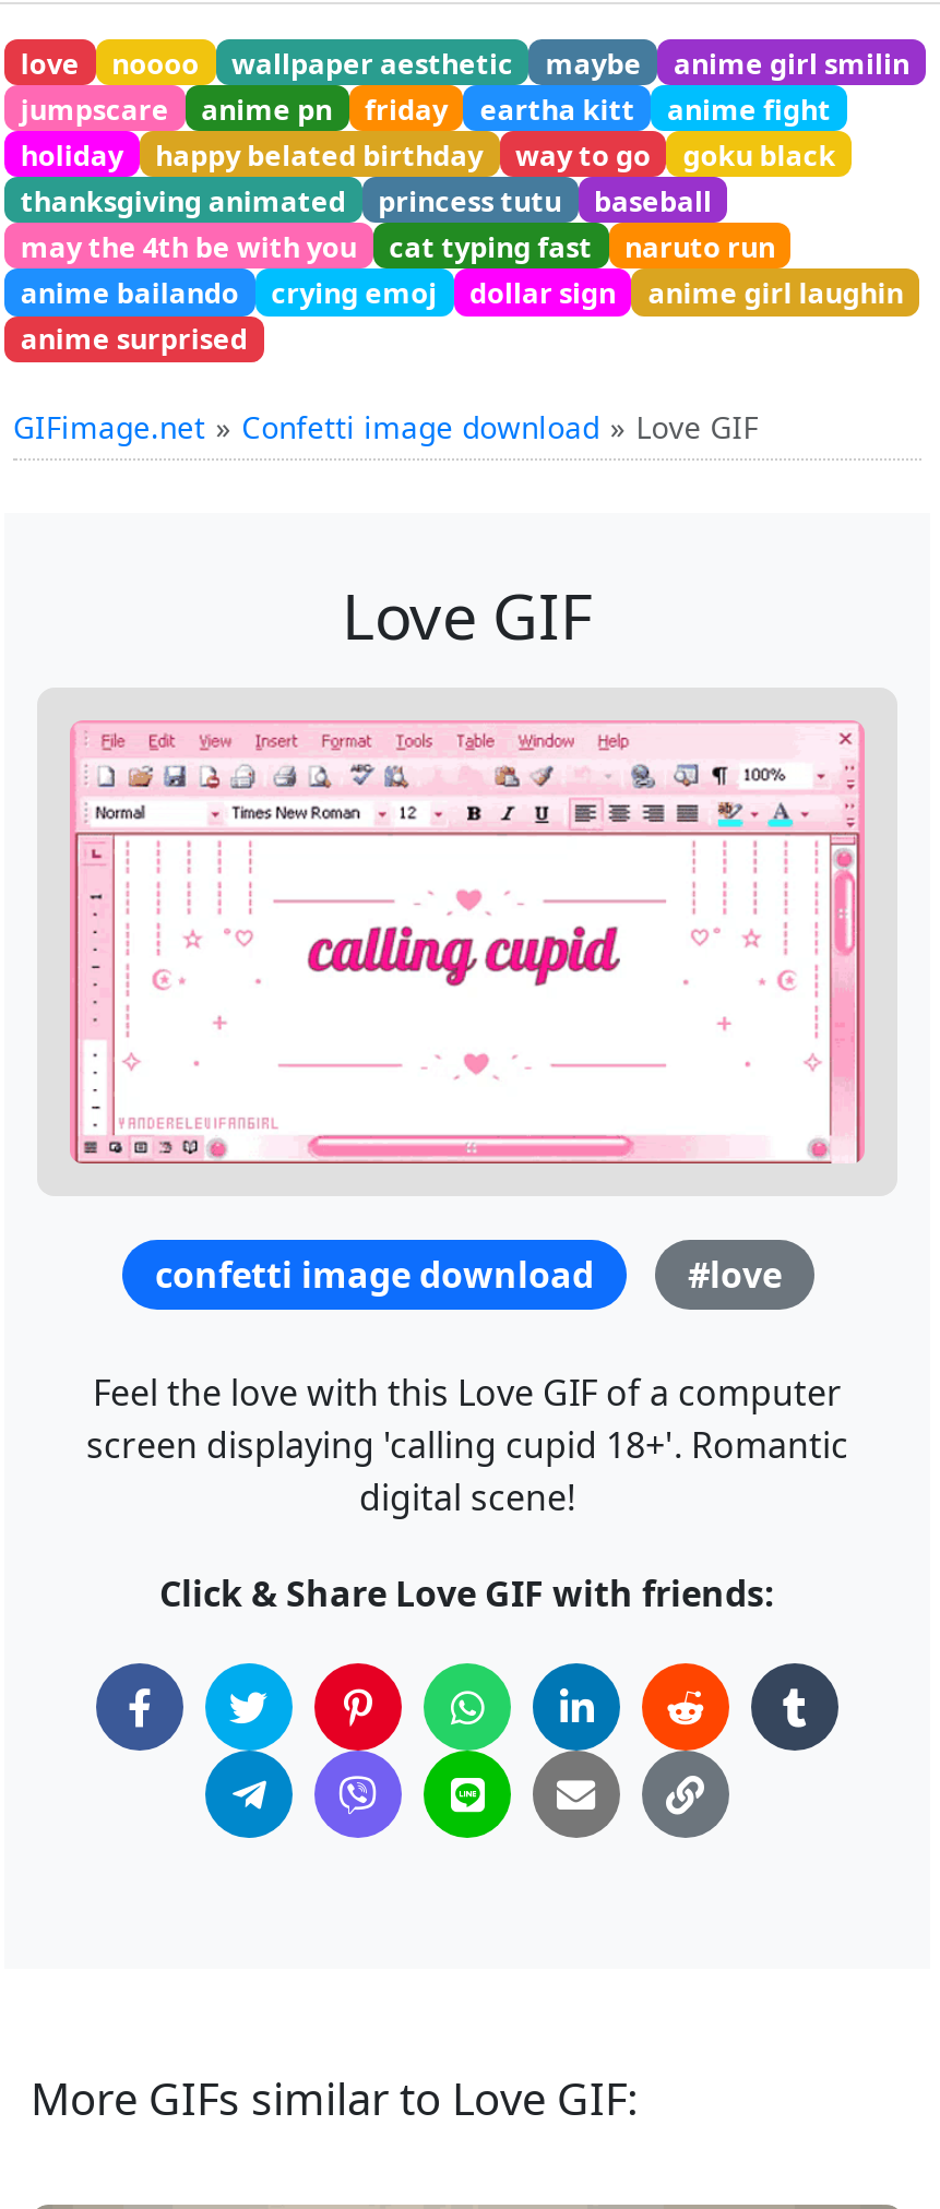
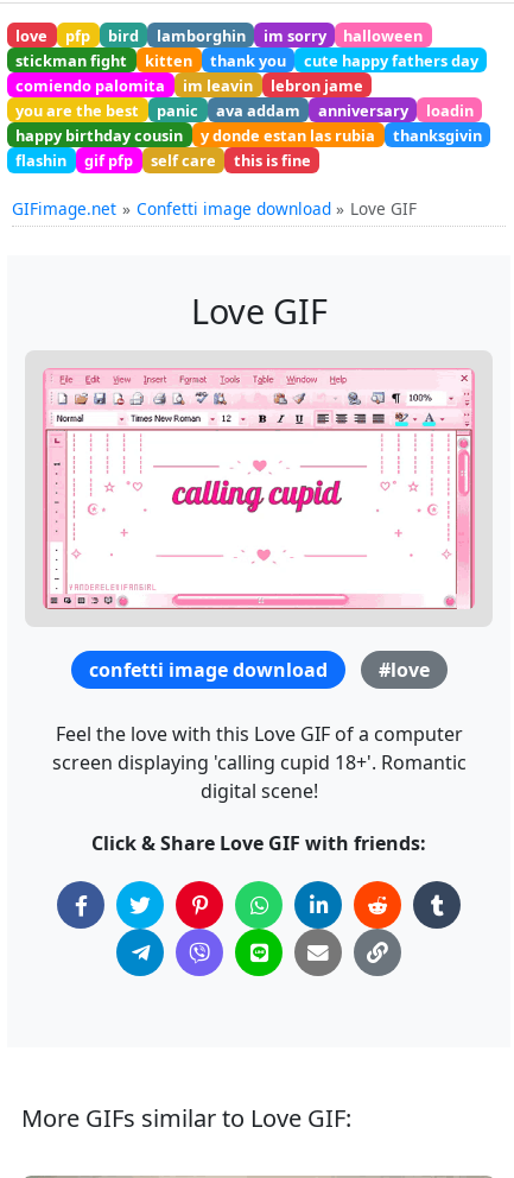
[21,43,909,358] noooo | wallpaper aesthetic | maybe | anime girl smilin | jumpscare | anime pn | friday | eartha kitt | anime fight | holiday | happy belated birthday | way to go | goku black | thanksgiving animated | princess tutu | baseball | may the 4th be with you | cat typing fast | naruto run | anime bailando | crying emoj | dollar sign | anime girl laughin | anime surprised -> [16,24,482,171] pfp | bird | lamborghin | im sorry | halloween | stickman fight | kitten | thank you | cute happy fathers day | comiendo palomita | im leavin | lebron jame | you are the best | panic | ava addam | anniversary | loadin | happy birthday cousin | y donde estan las rubia | thanksgivin | flashin | gif pfp | self care | this is fine

